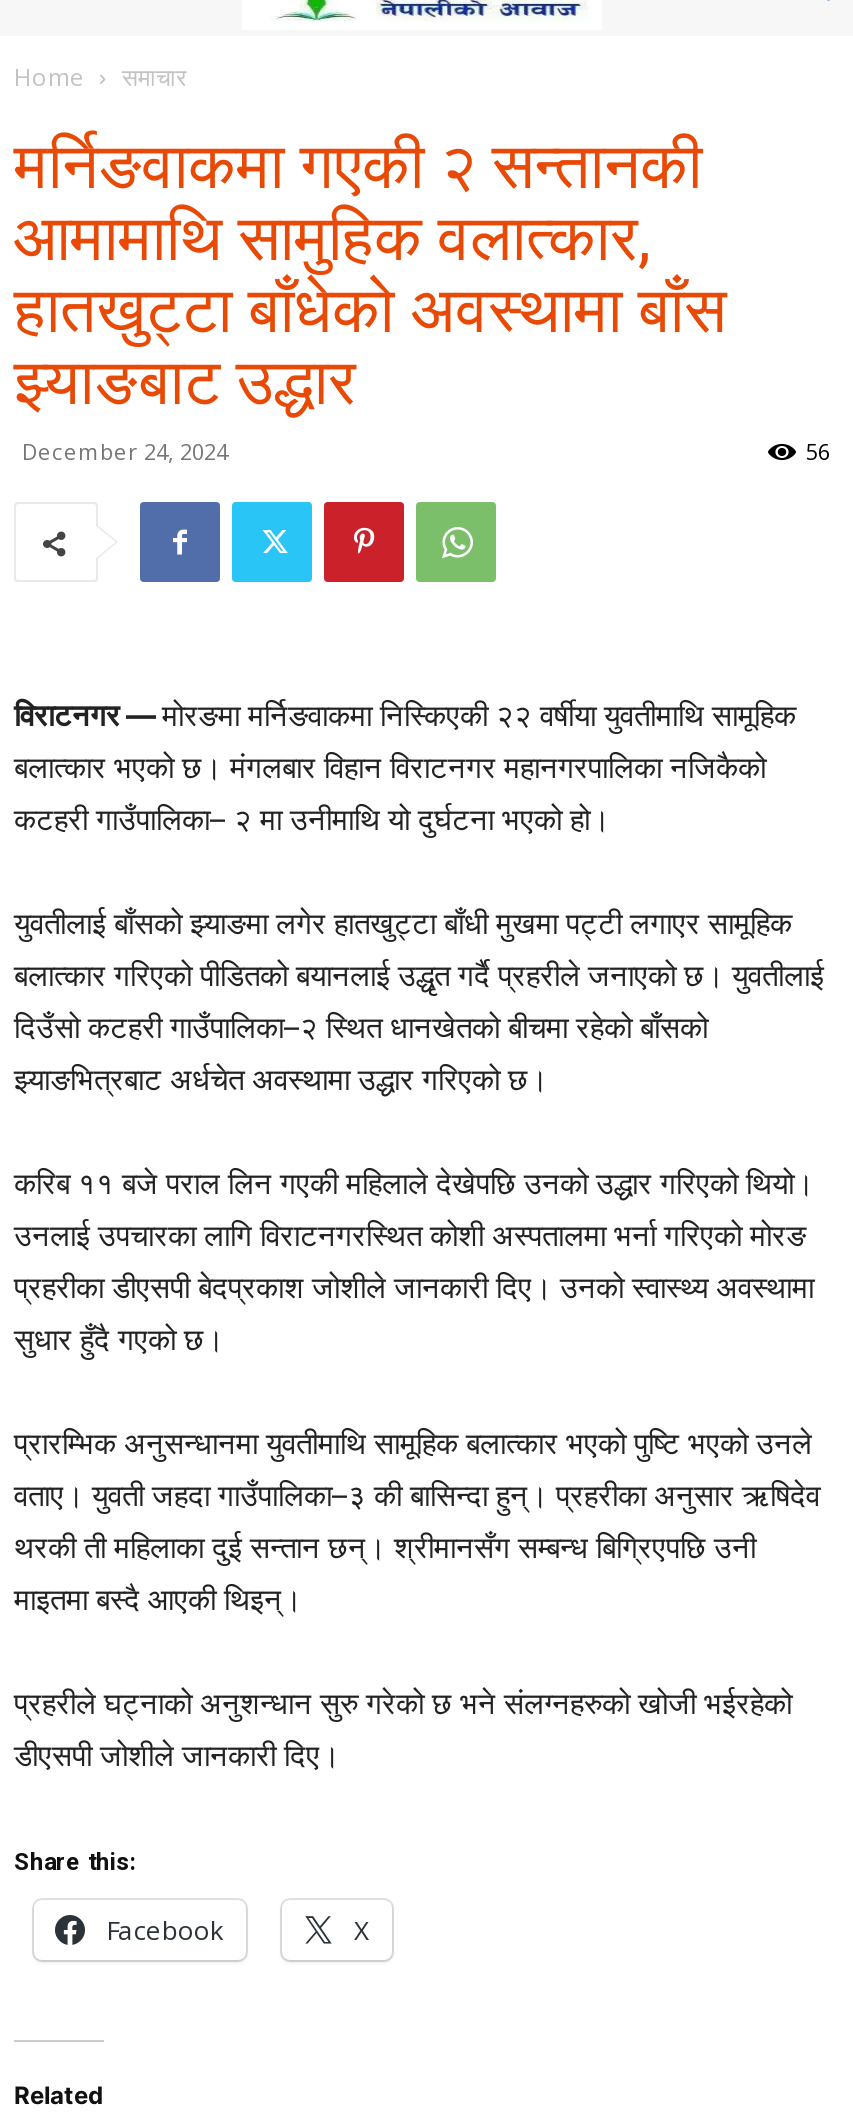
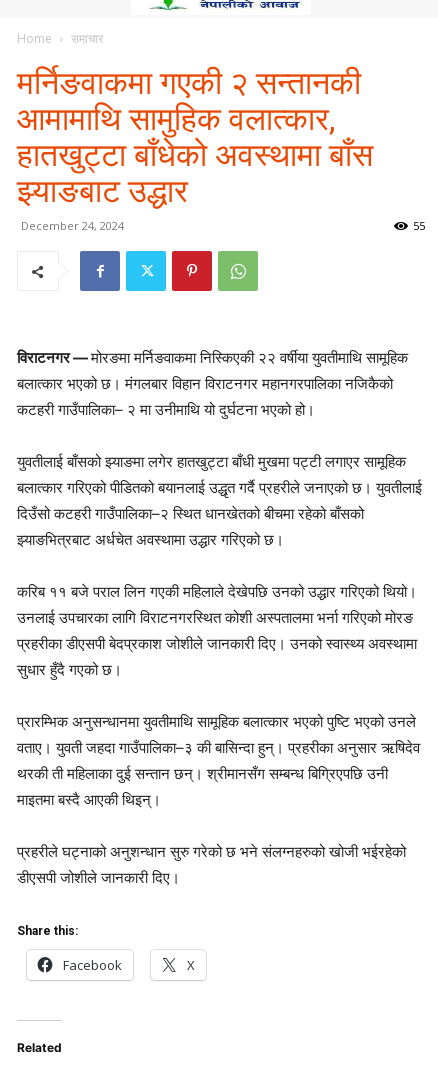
[806,436,830,466] 56 -> [413,218,425,233] 55

